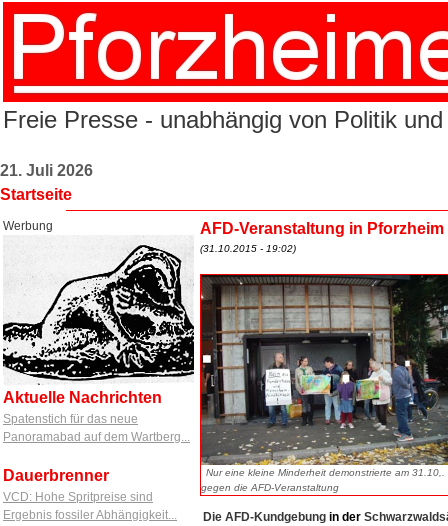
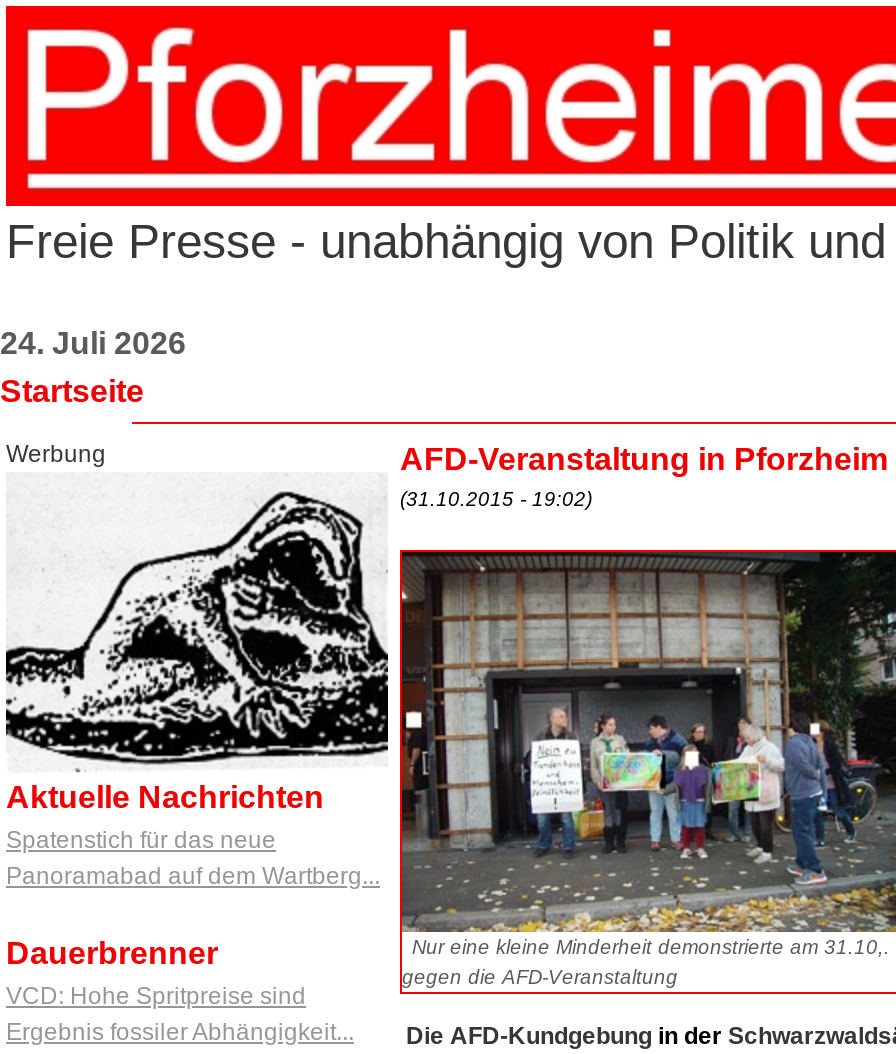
[0,162,93,179] 21. Juli 2026 -> [0,326,186,360] 24. Juli 2026

